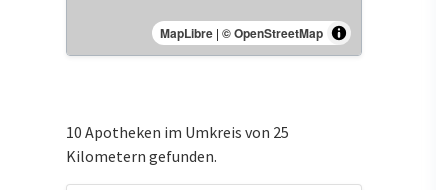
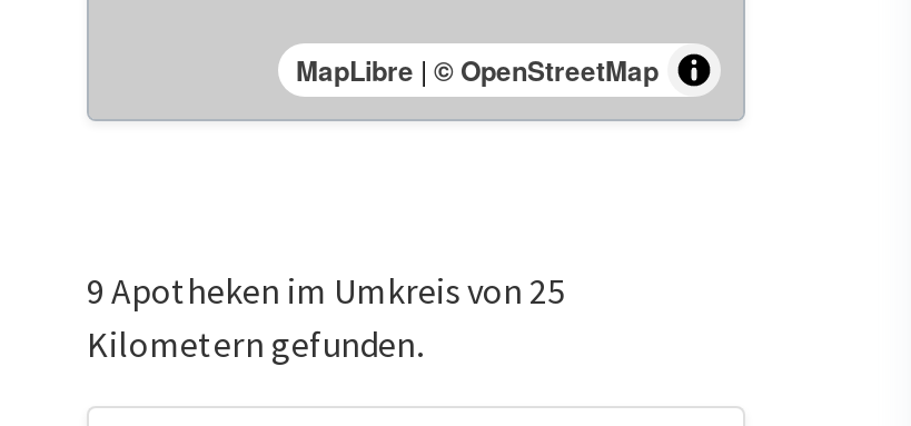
[66,122,289,142] 10 Apotheken im Umkreis von 25 -> [87,269,565,313] 9 Apotheken im Umkreis von 25

